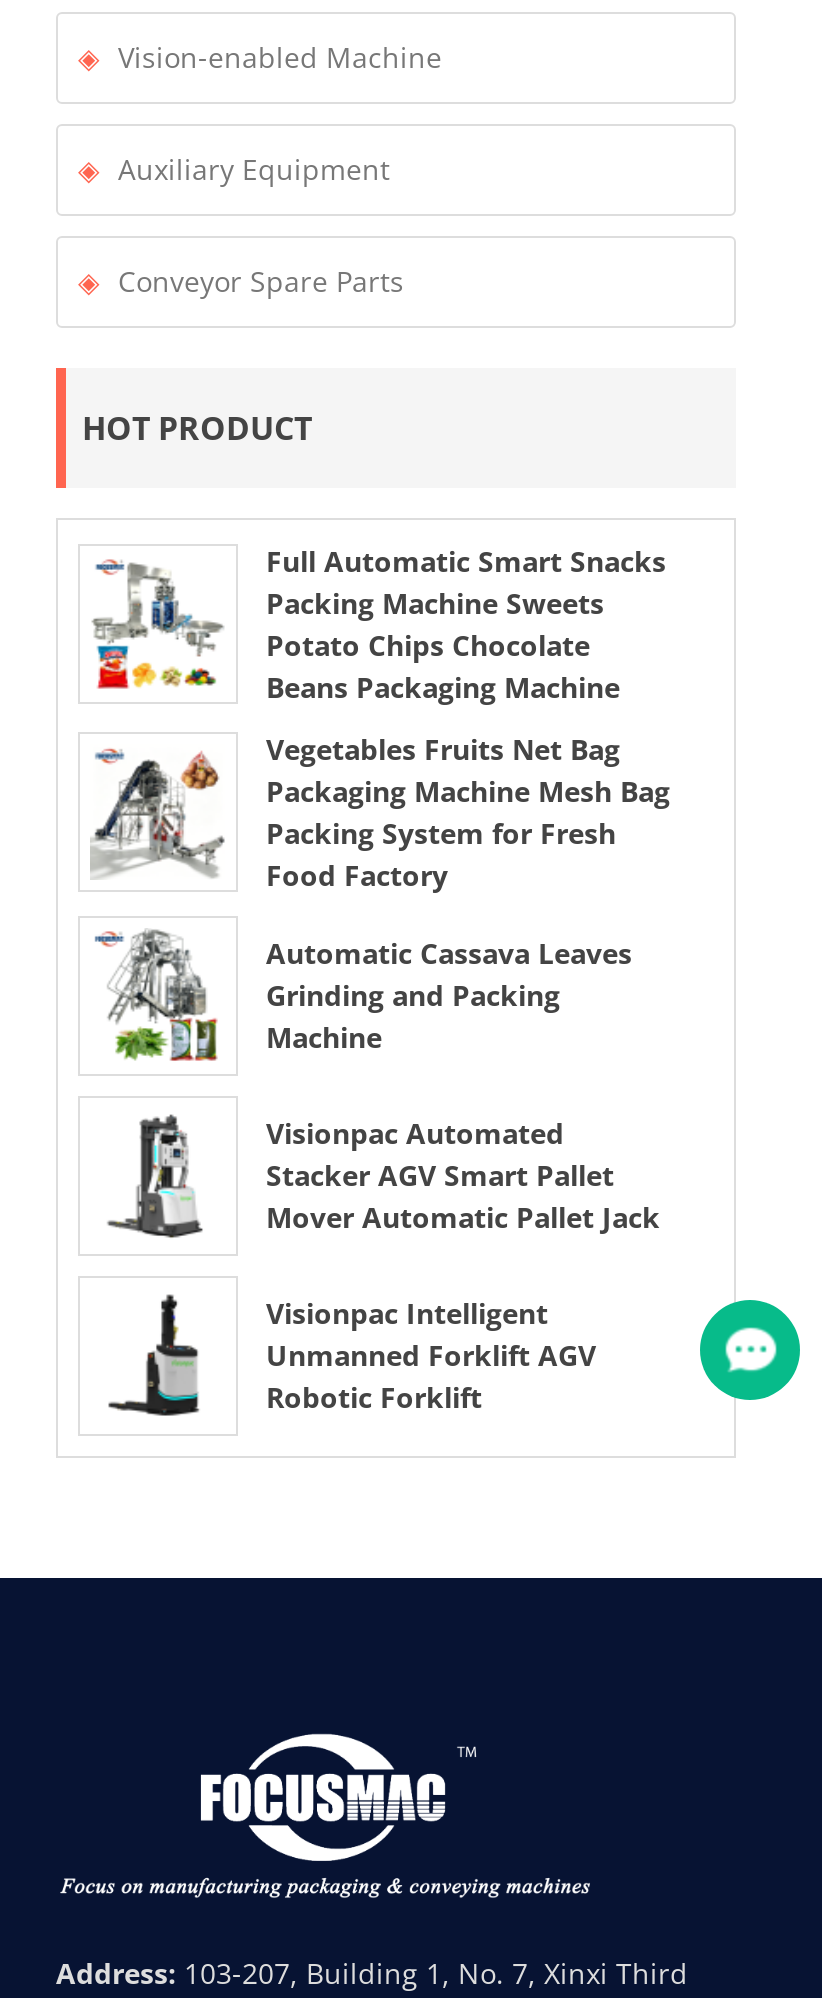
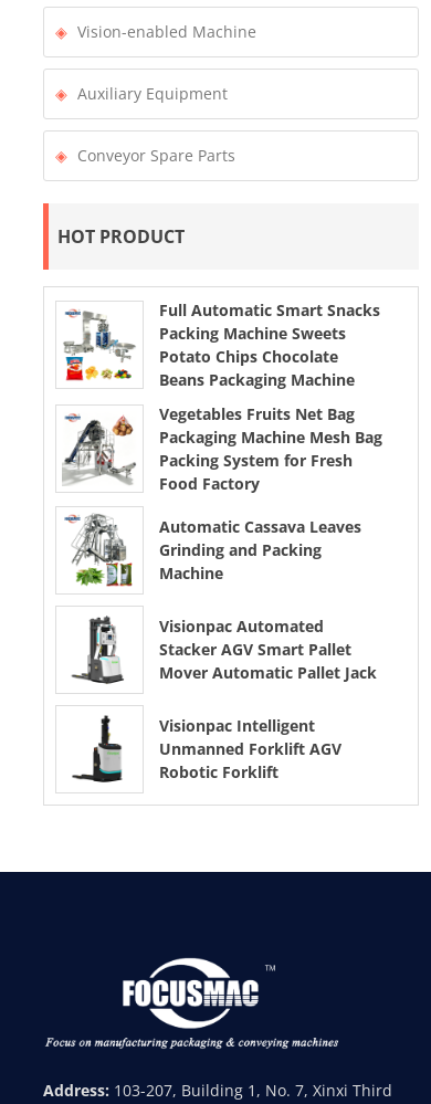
[698,1298,802,1402] [image] -> none

